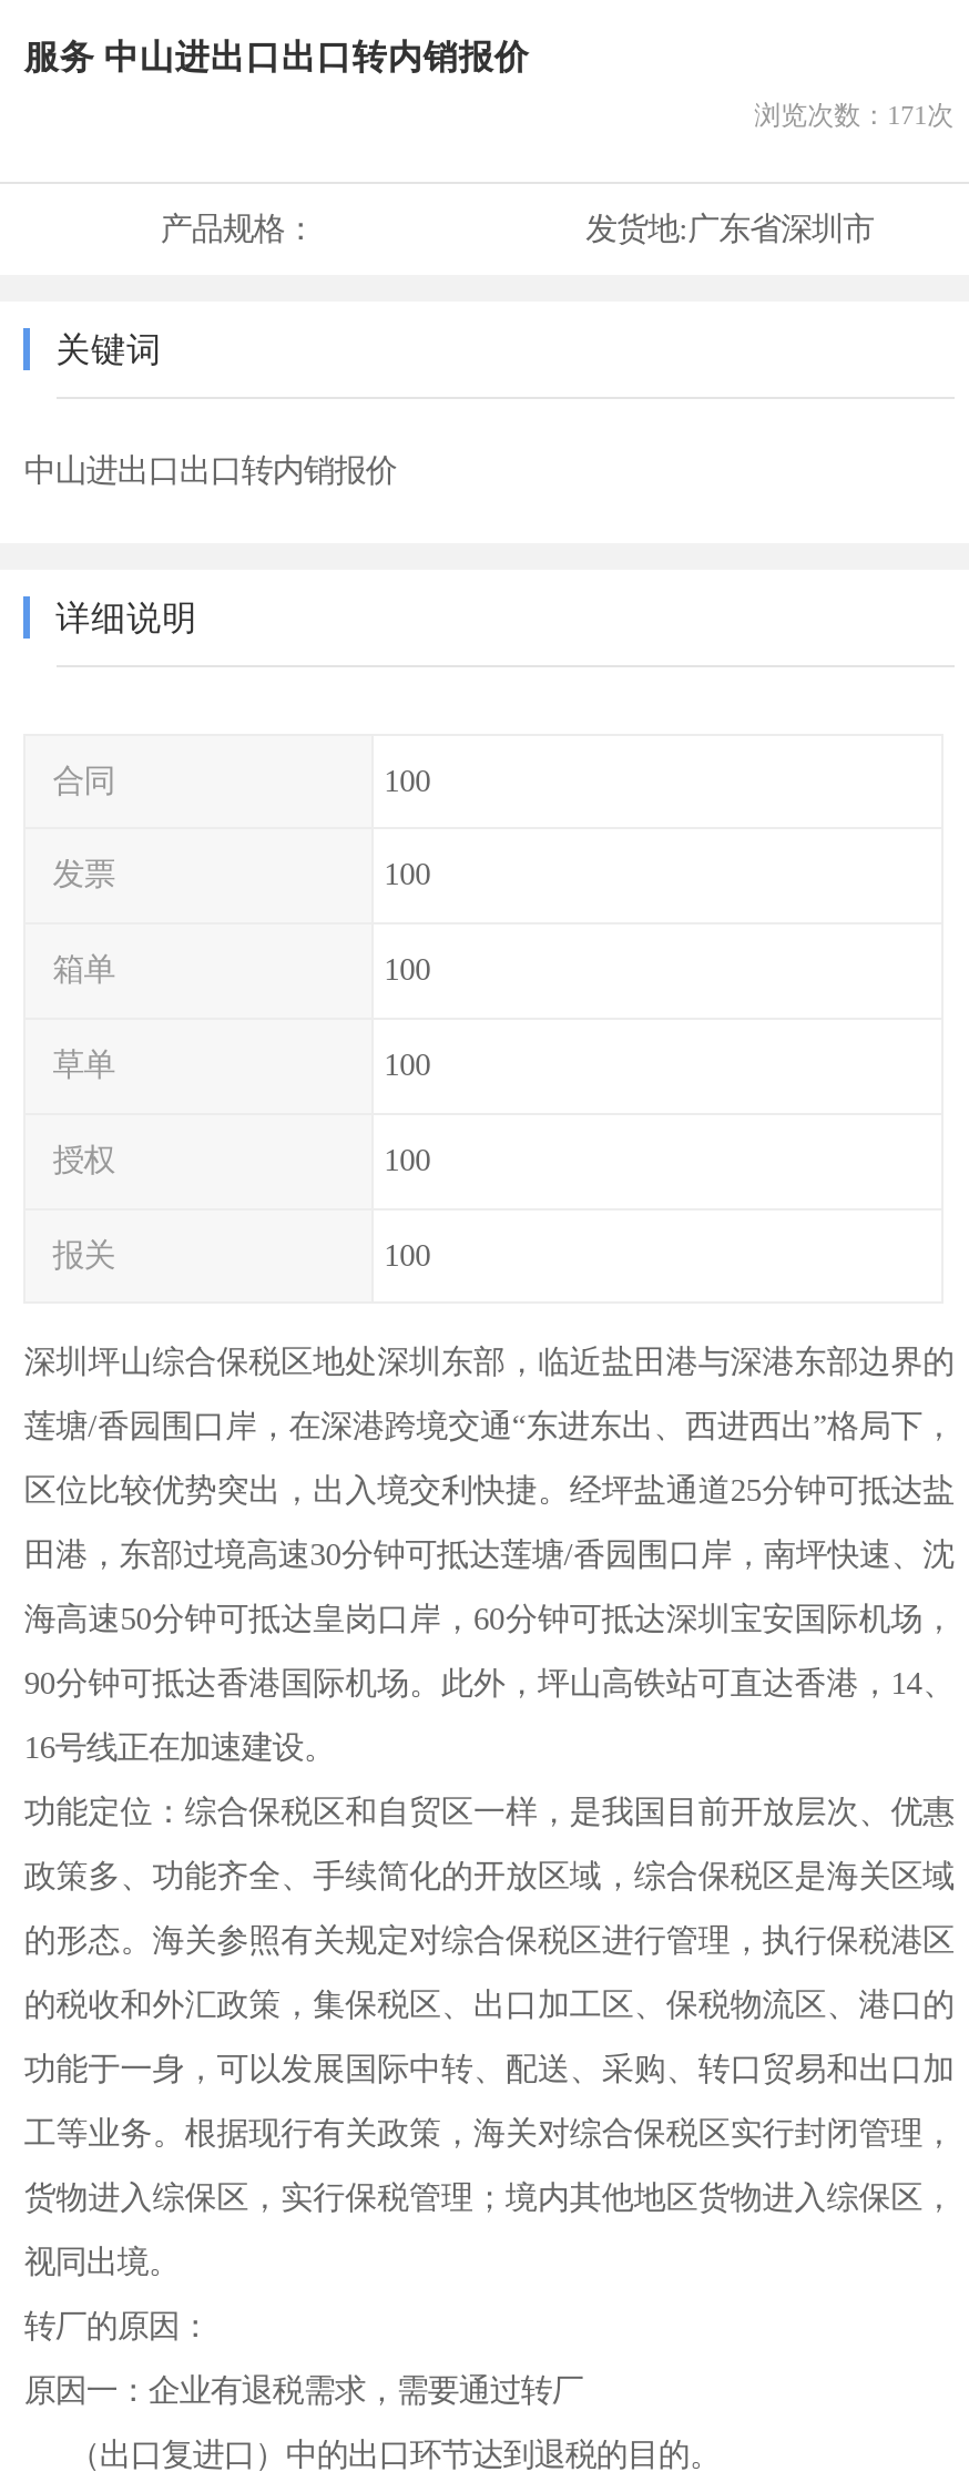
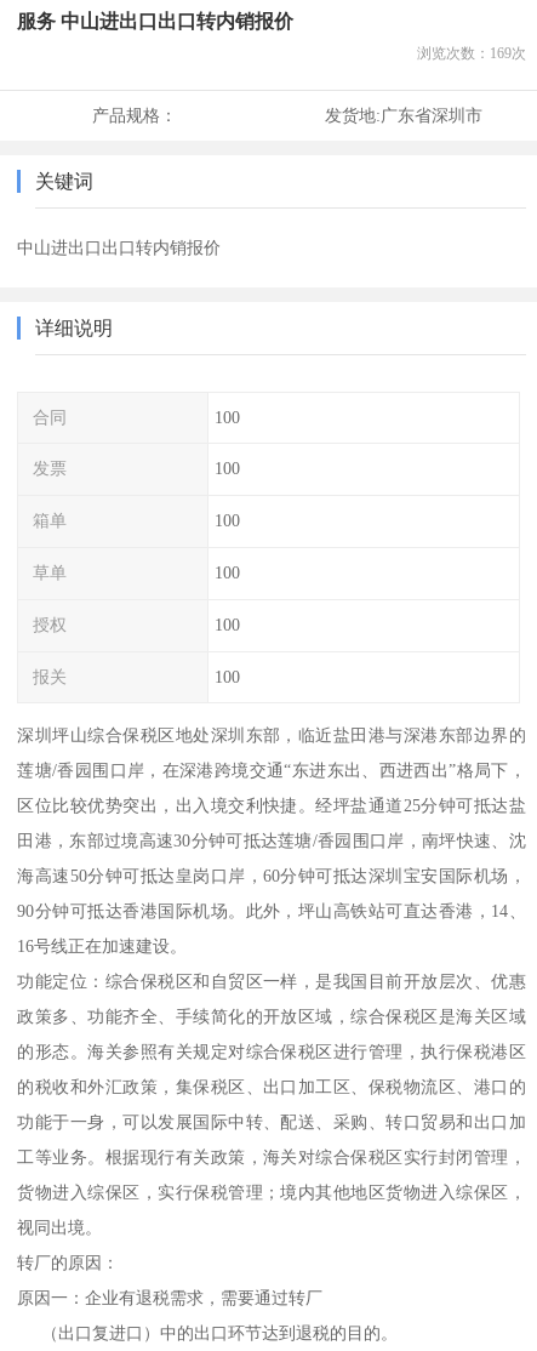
[754,99,954,130] 浏览次数：171次 -> [417,44,526,61] 浏览次数：169次

